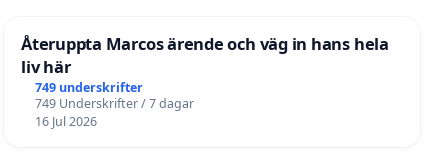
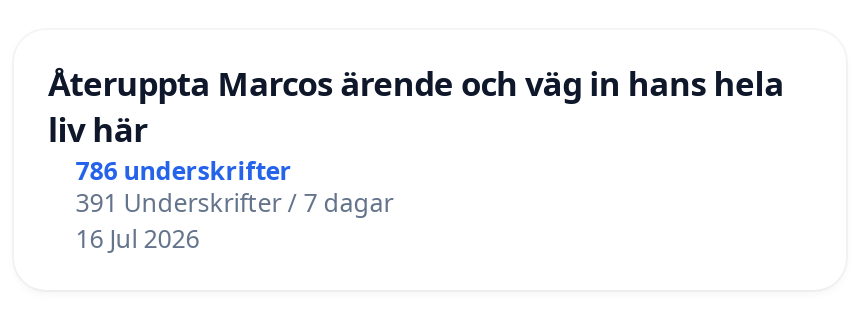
[35,79,143,96] 749 underskrifter -> [76,153,292,187] 786 underskrifter
[35,95,194,112] 749 Underskrifter / 7 dagar -> [76,185,394,219] 391 Underskrifter / 7 dagar

